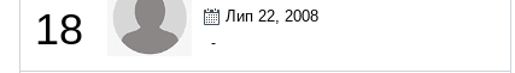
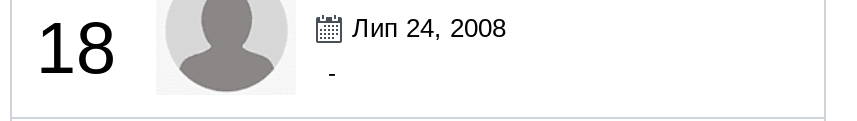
[226,8,318,26] Лип 22, 2008 -> [352,13,506,43] Лип 24, 2008

